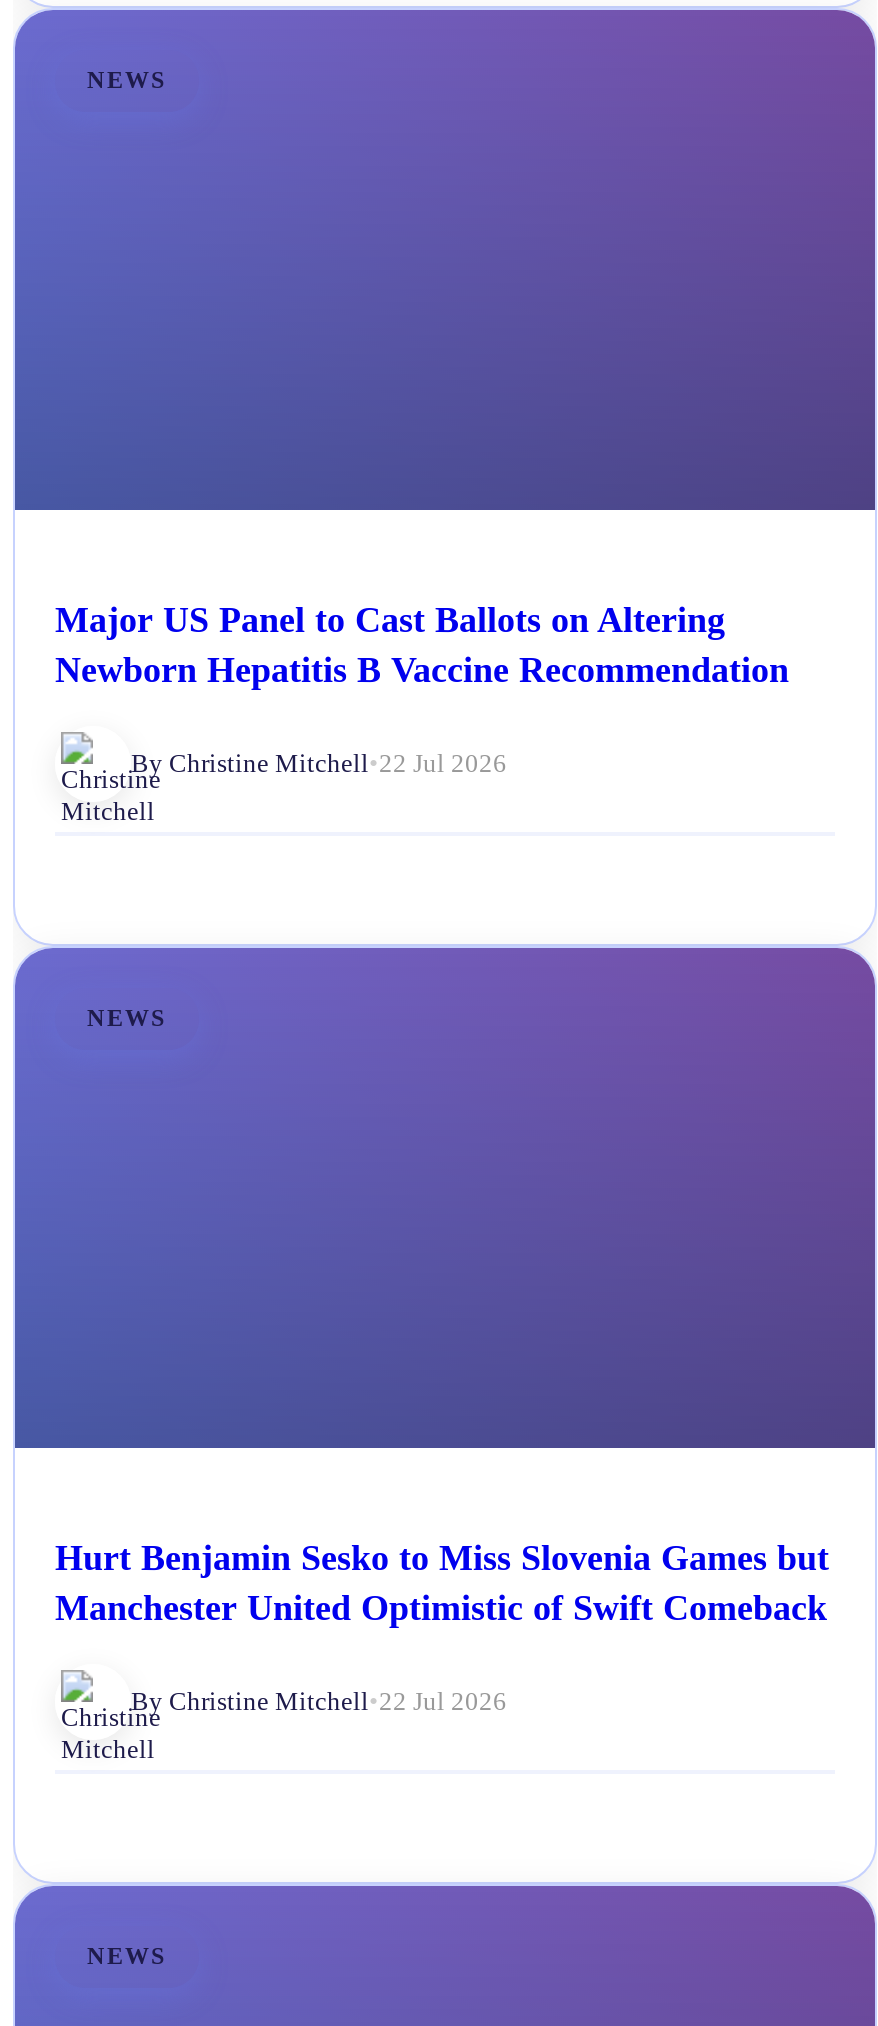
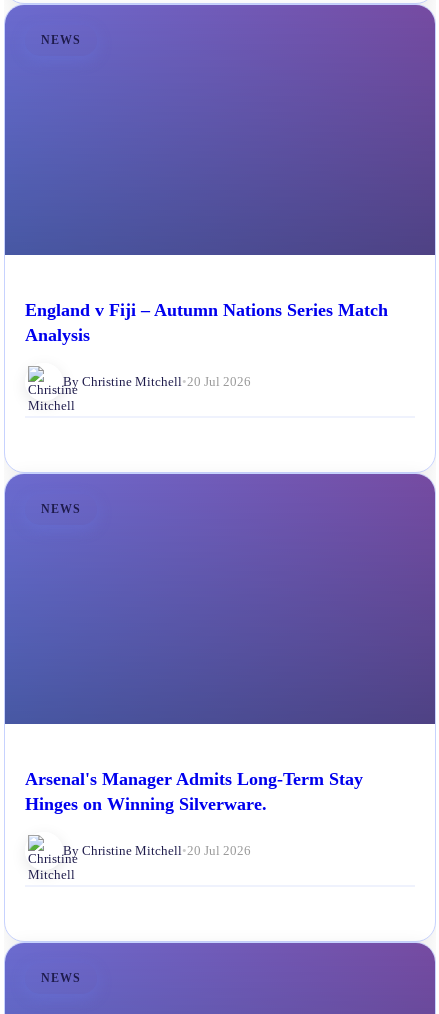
[55,601,789,691] Major US Panel to Cast Ballots on Altering | Newborn Hepatitis B Vaccine Recommendation -> [25,300,388,345] England v Fiji – Autumn Nations Series Match | Analysis
[131,749,507,779] By Christine Mitchell • 22 Jul 2026 -> [63,374,251,389] By Christine Mitchell • 20 Jul 2026
[55,1539,829,1629] Hurt Benjamin Sesko to Miss Slovenia Games but | Manchester United Optimistic of Swift Comeback -> [25,769,363,814] Arsenal's Manager Admits Long-Term Stay | Hinges on Winning Silverware.
[131,1687,507,1717] By Christine Mitchell • 22 Jul 2026 -> [63,843,251,858] By Christine Mitchell • 20 Jul 2026

